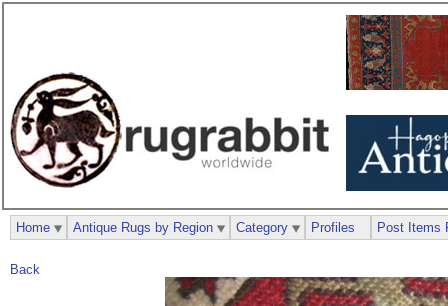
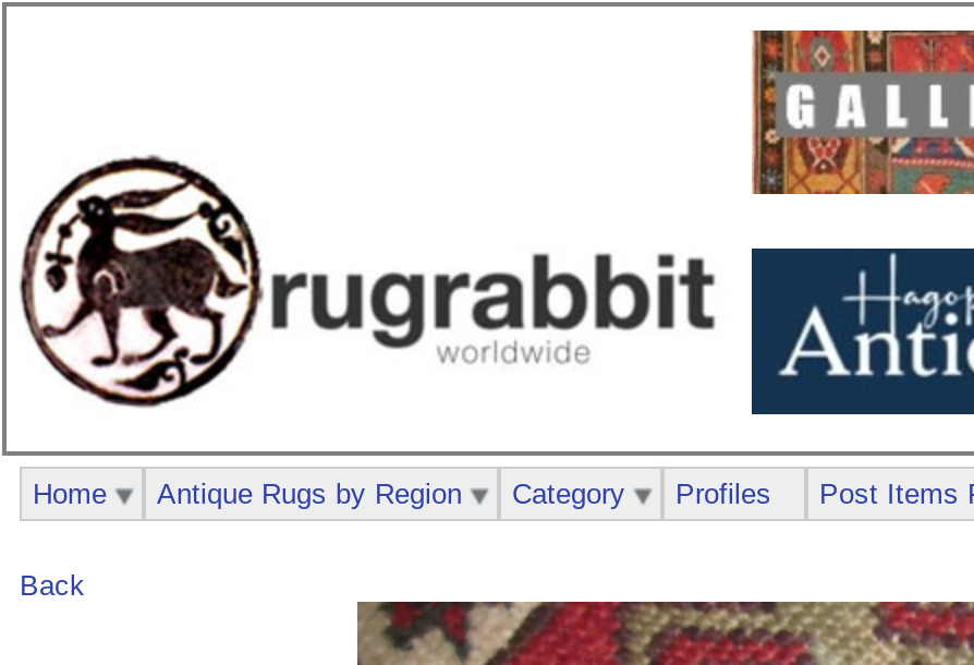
[345,14,445,91] [image] -> [752,28,967,196] [image]

